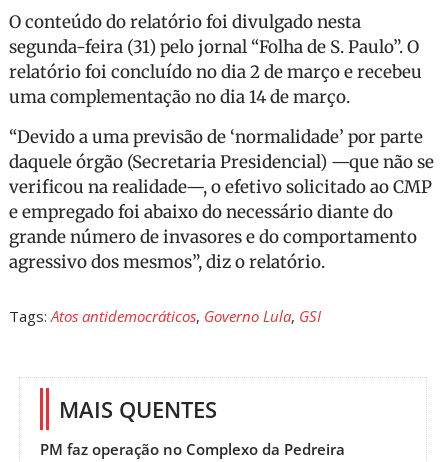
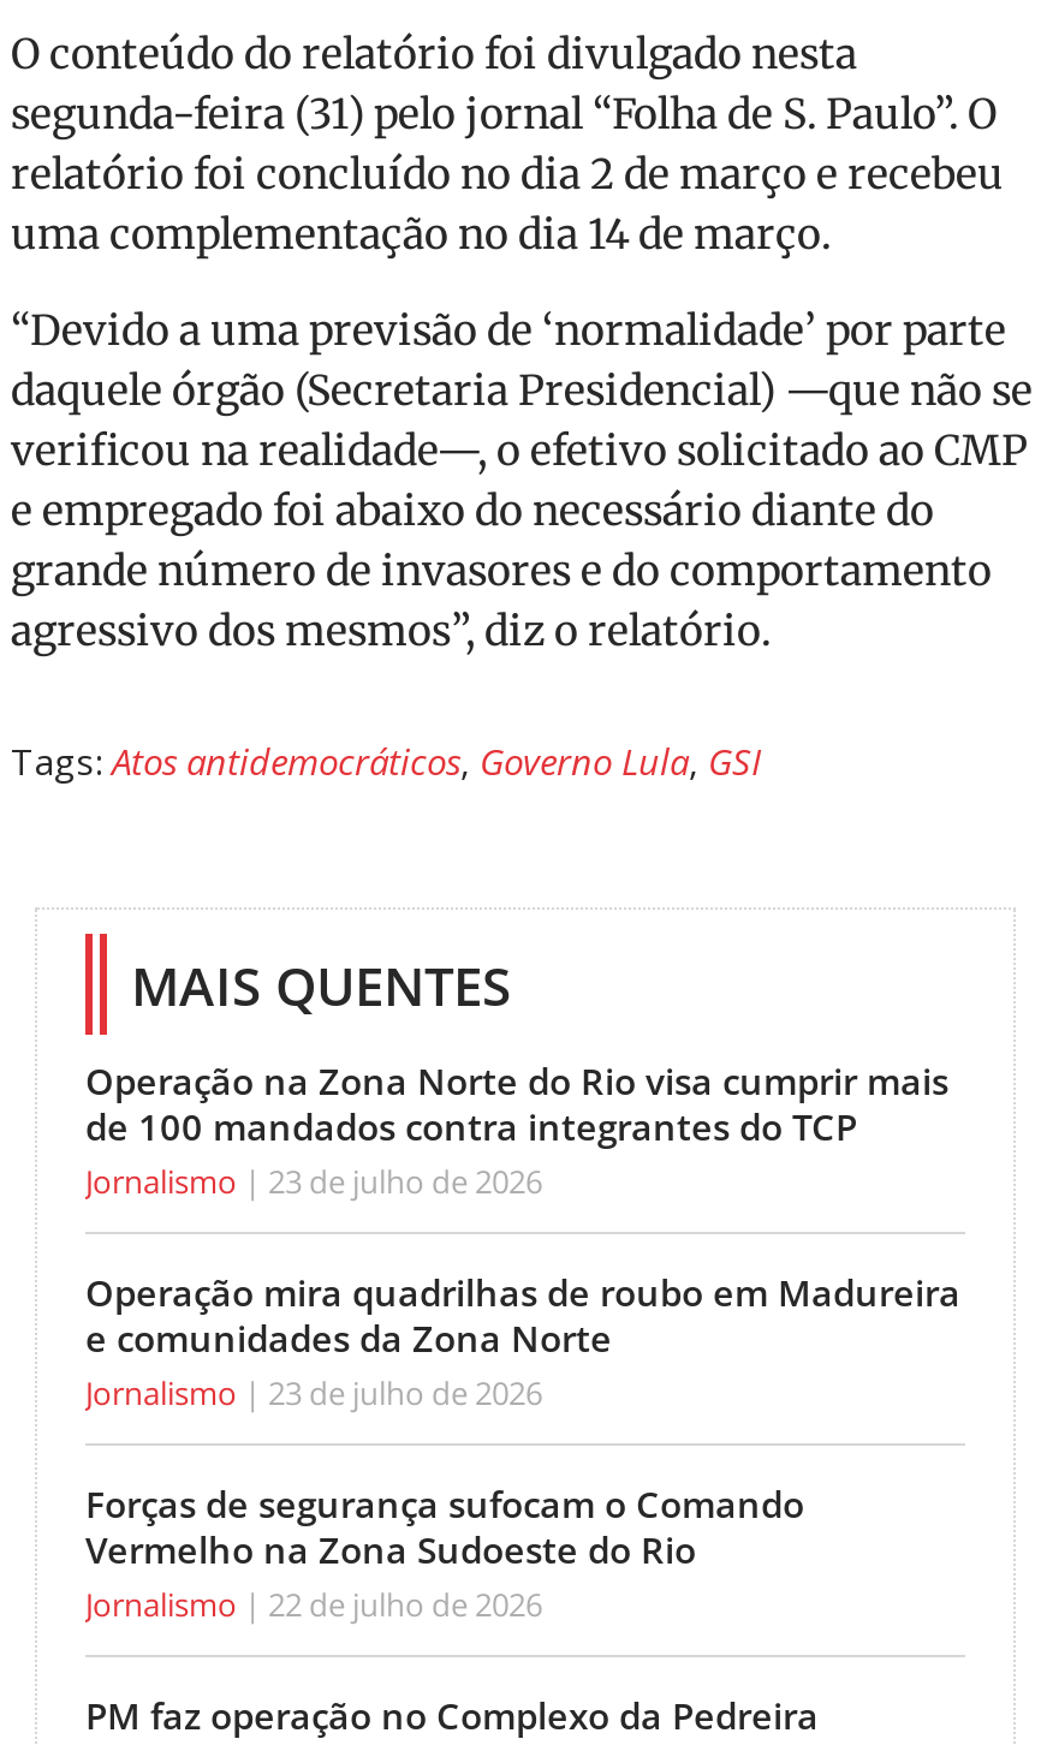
none -> [85,1055,960,1625] Operação na Zona Norte do Rio visa cumprir mais | de 100 mandados contra integrantes do TCP | Jornalismo 23 de julho de 2026 | Operação mira quadrilhas de roubo em Madureira | e comunidades da Zona Norte | Jornalismo 23 de julho de 2026 | Forças de segurança sufocam o Comando | Vermelho na Zona Sudoeste do Rio | Jornalismo 22 de julho de 2026

